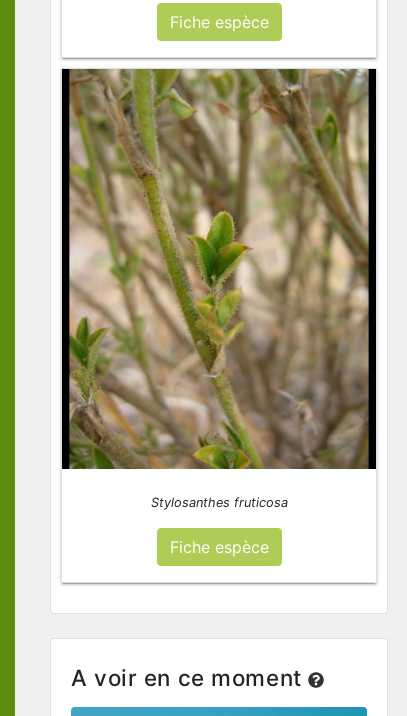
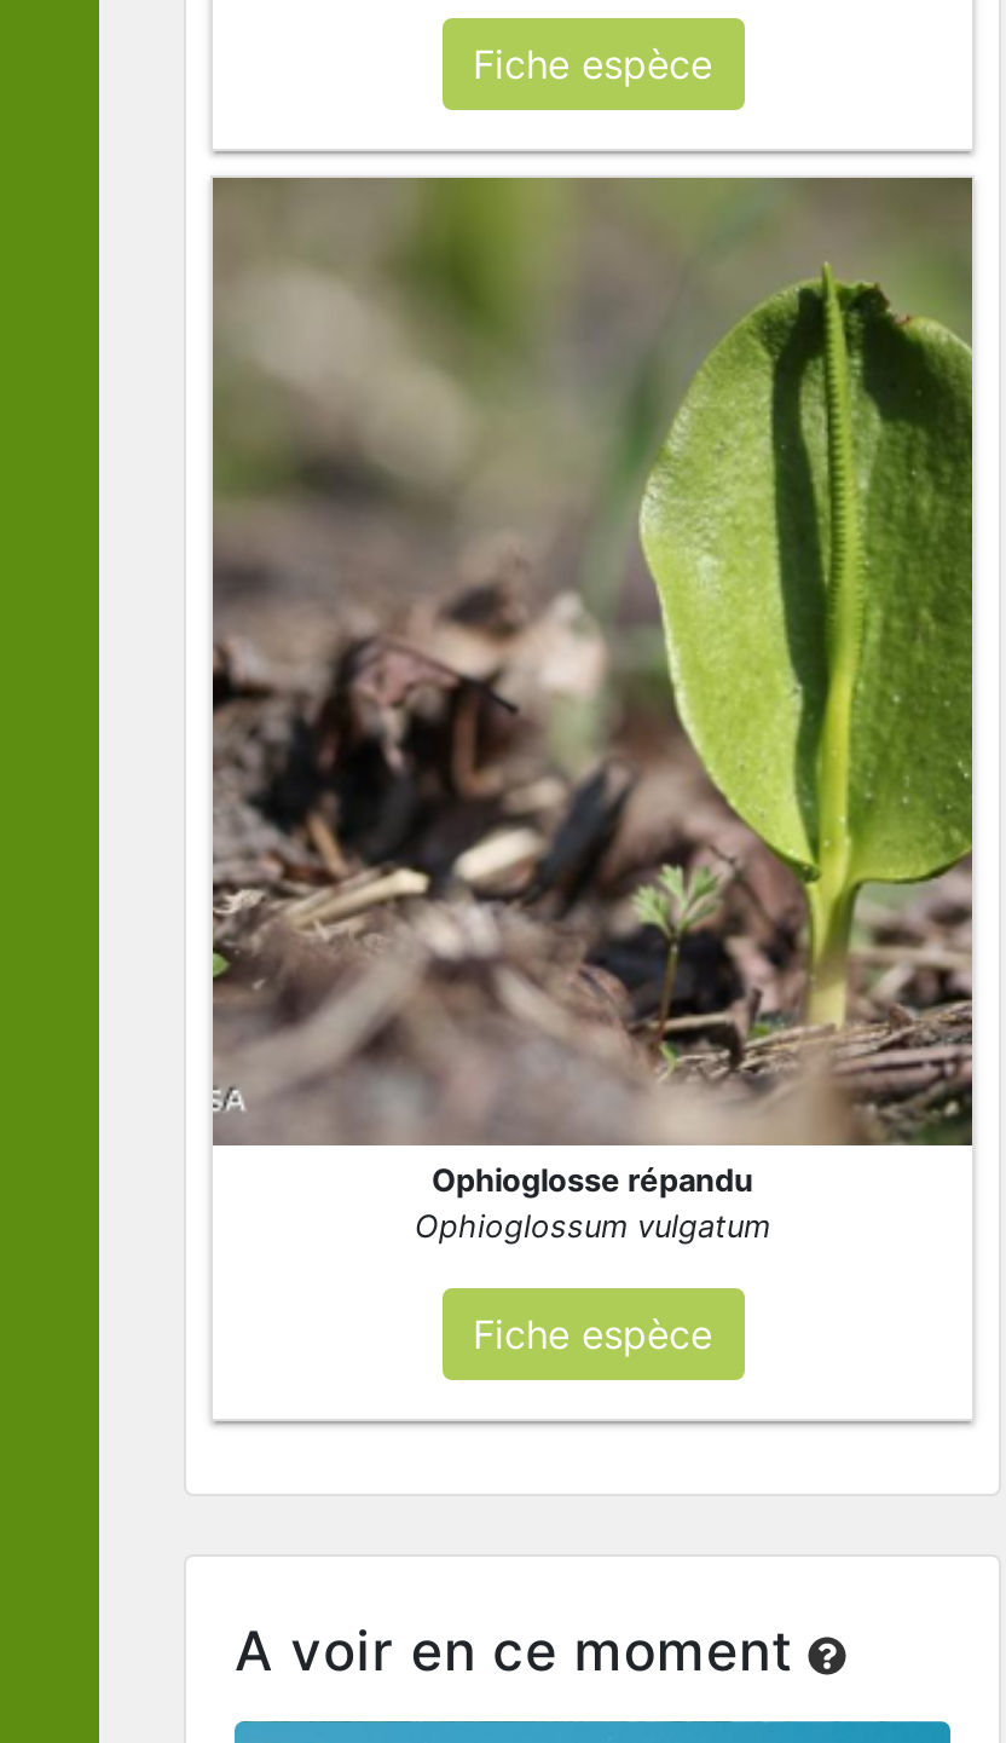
[61,68,377,510] [image] | Stylosanthes fruticosa -> [210,175,975,1245] [image] | Ophioglosse répandu | Ophioglossum vulgatum

